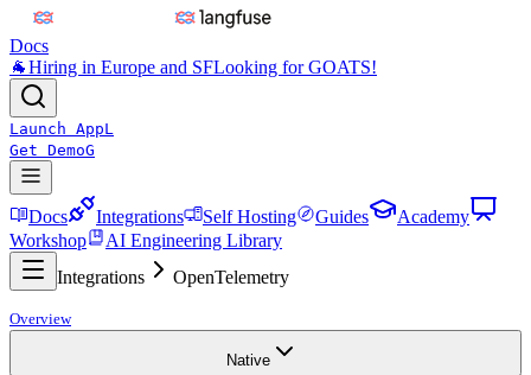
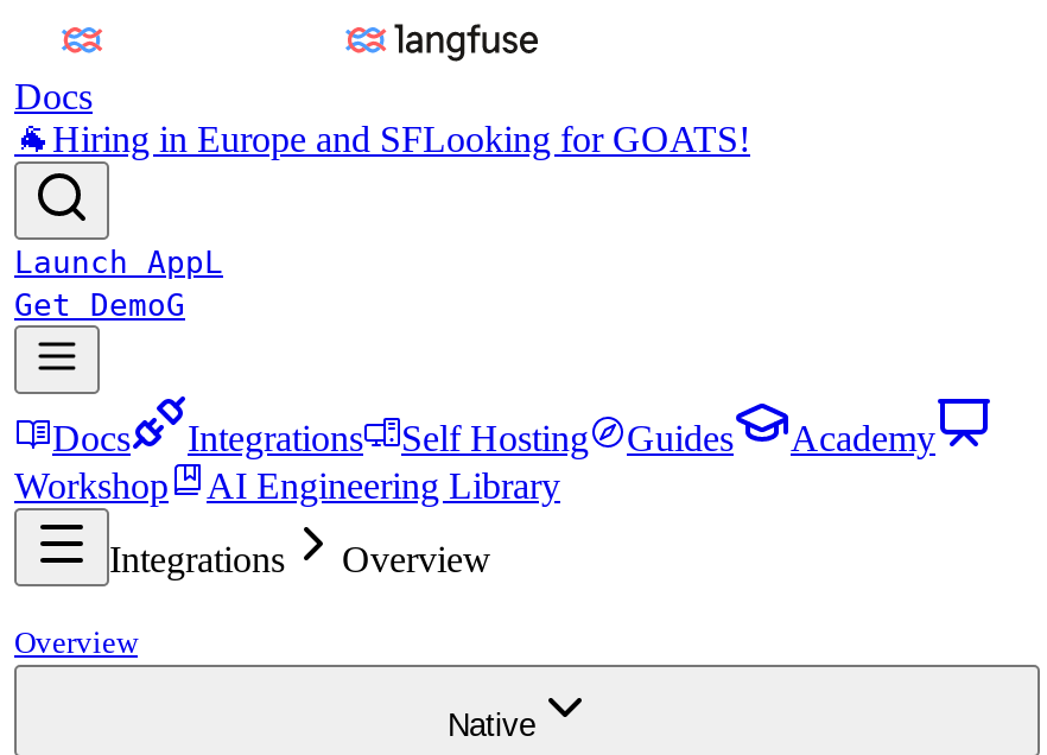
[173,267,289,287] OpenTelemetry -> [342,539,491,579] Overview

